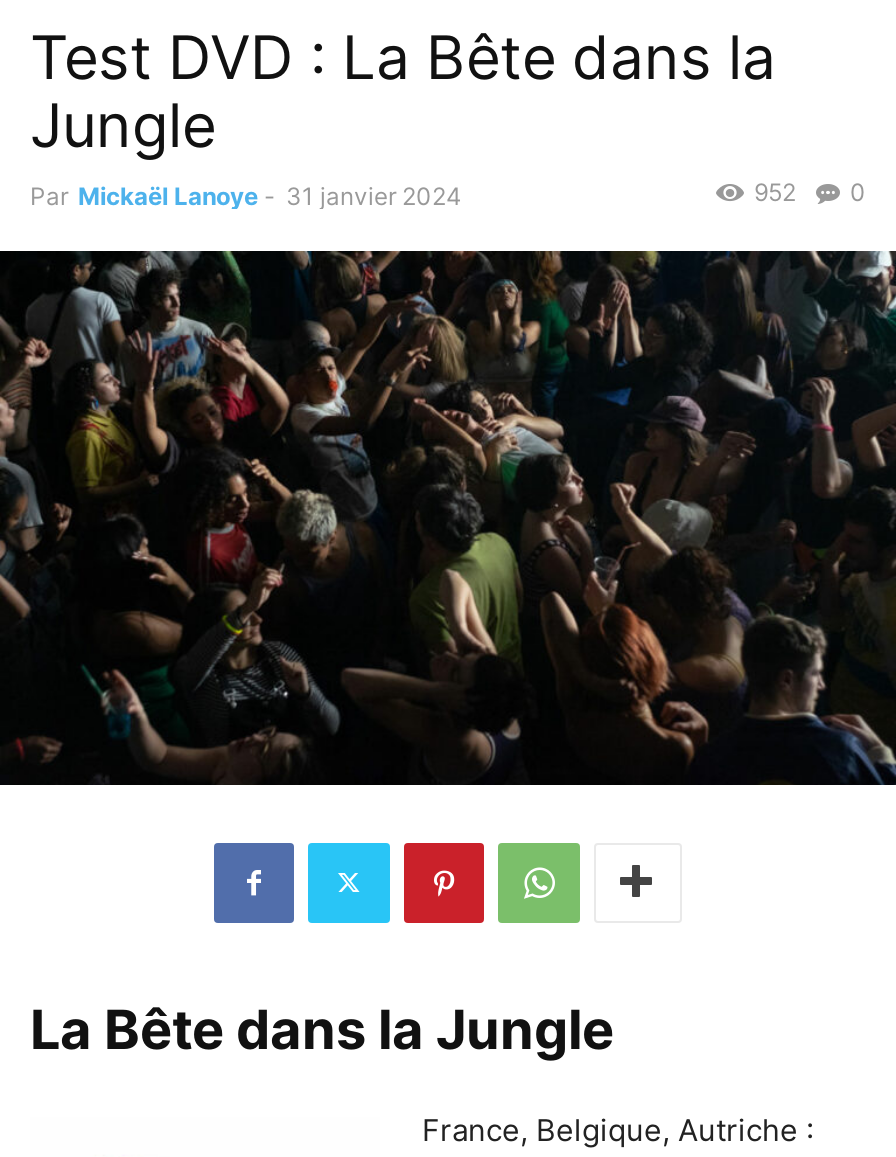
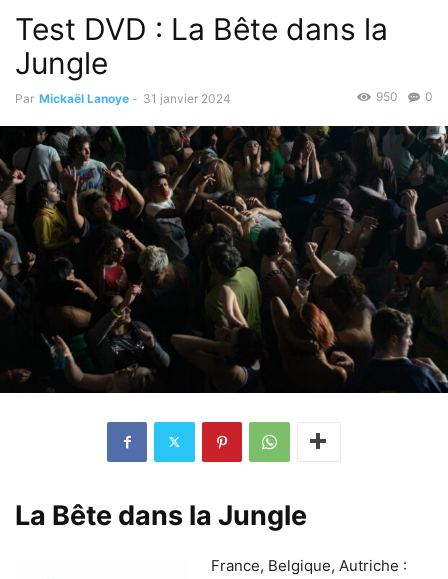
[754,177,866,207] 952 0 -> [376,89,433,104] 950 0

